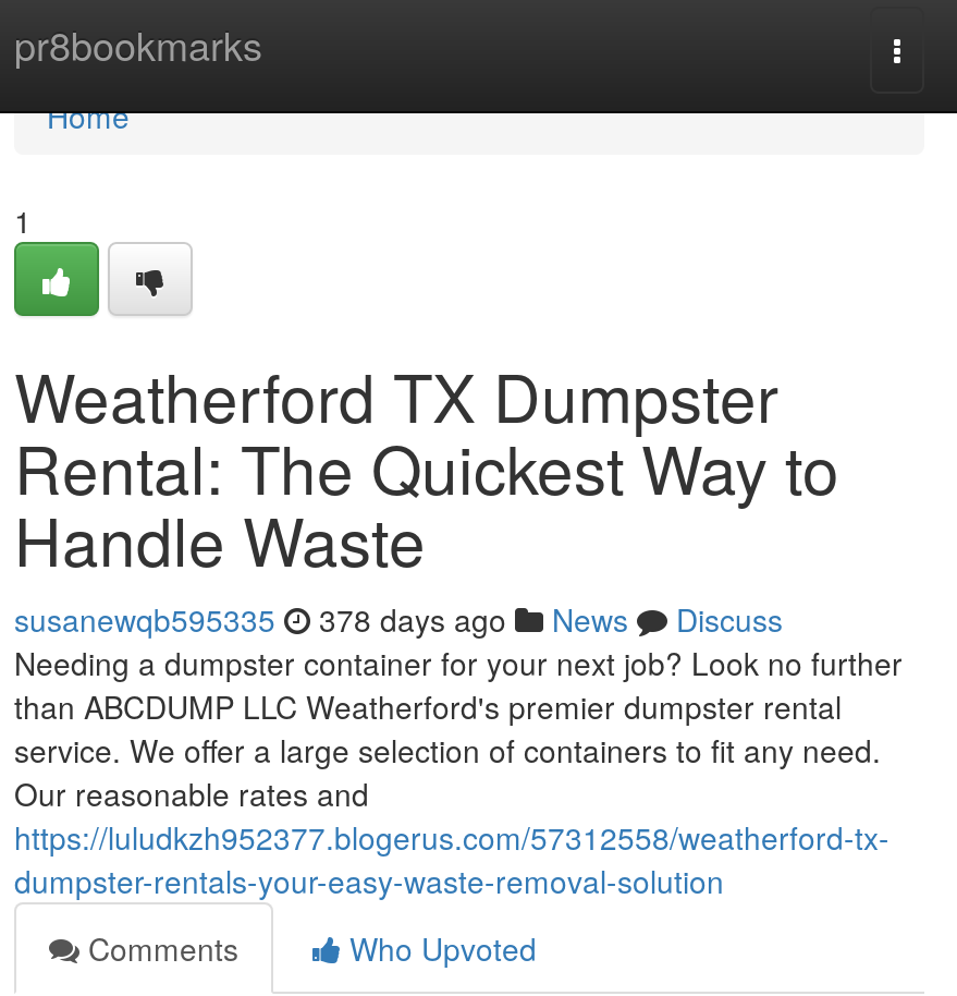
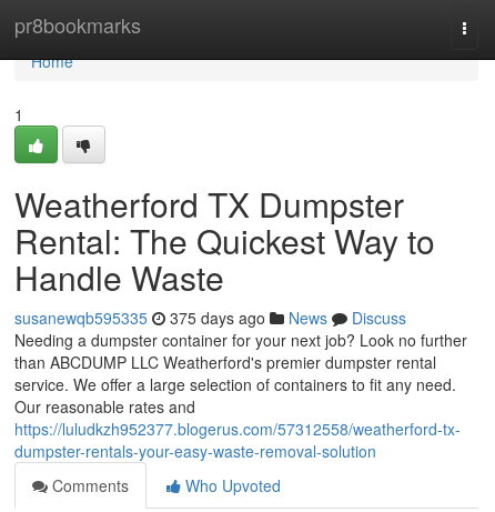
[14,597,783,641] susanewqb595335 378 days ago News Discuss -> [14,307,406,329] susanewqb595335 375 days ago News Discuss

